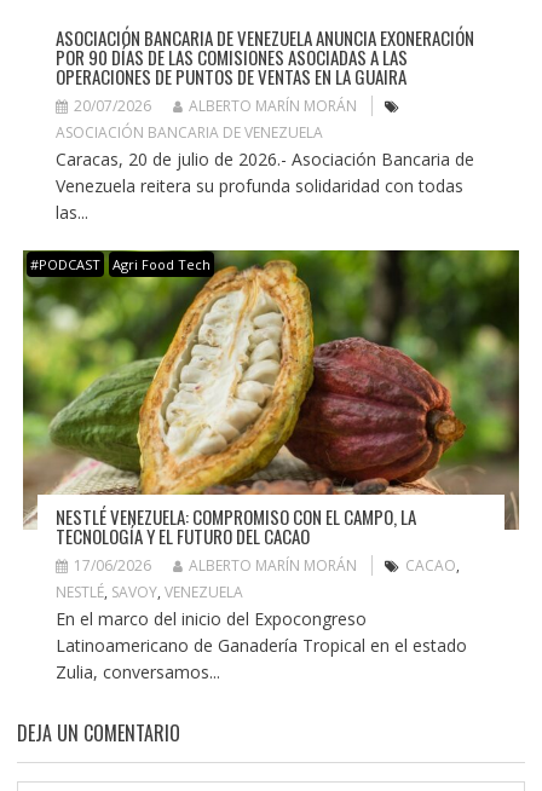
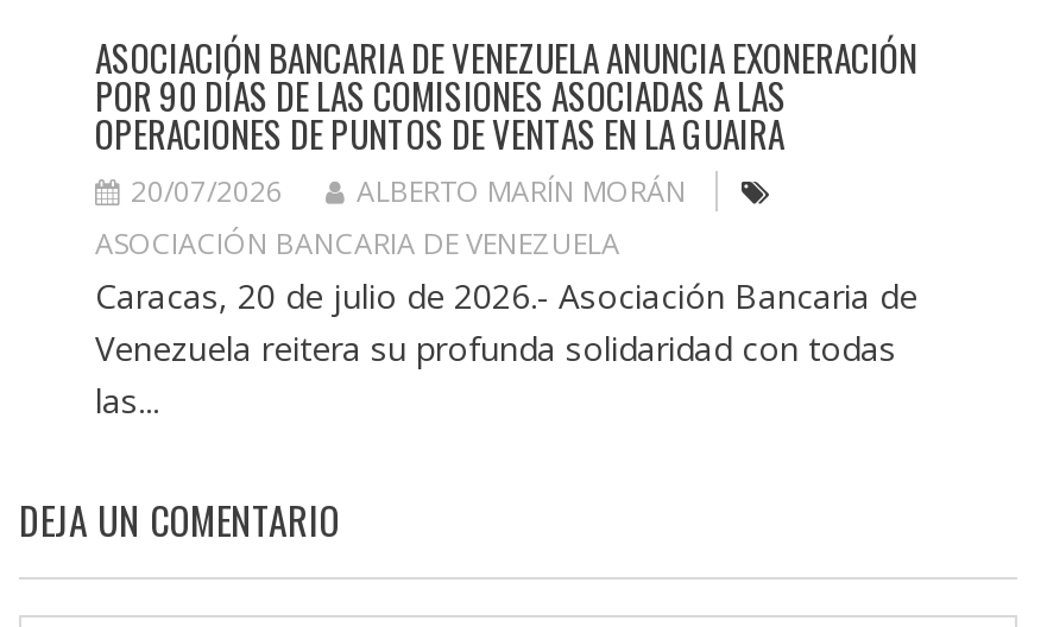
[22,249,520,531] [image] | #PODCAST | Agri Food Tech -> none
[56,503,467,683] NESTLÉ VENEZUELA: COMPROMISO CON EL CAMPO, LA | TECNOLOGÍA Y EL FUTURO DEL CACAO | 17/06/2026 | ALBERTO MARÍN MORÁN | CACAO, | NESTLÉ, SAVOY, VENEZUELA | En el marco del inicio del Expocongreso | Latinoamericano de Ganadería Tropical en el estado | Zulia, conversamos... -> none

